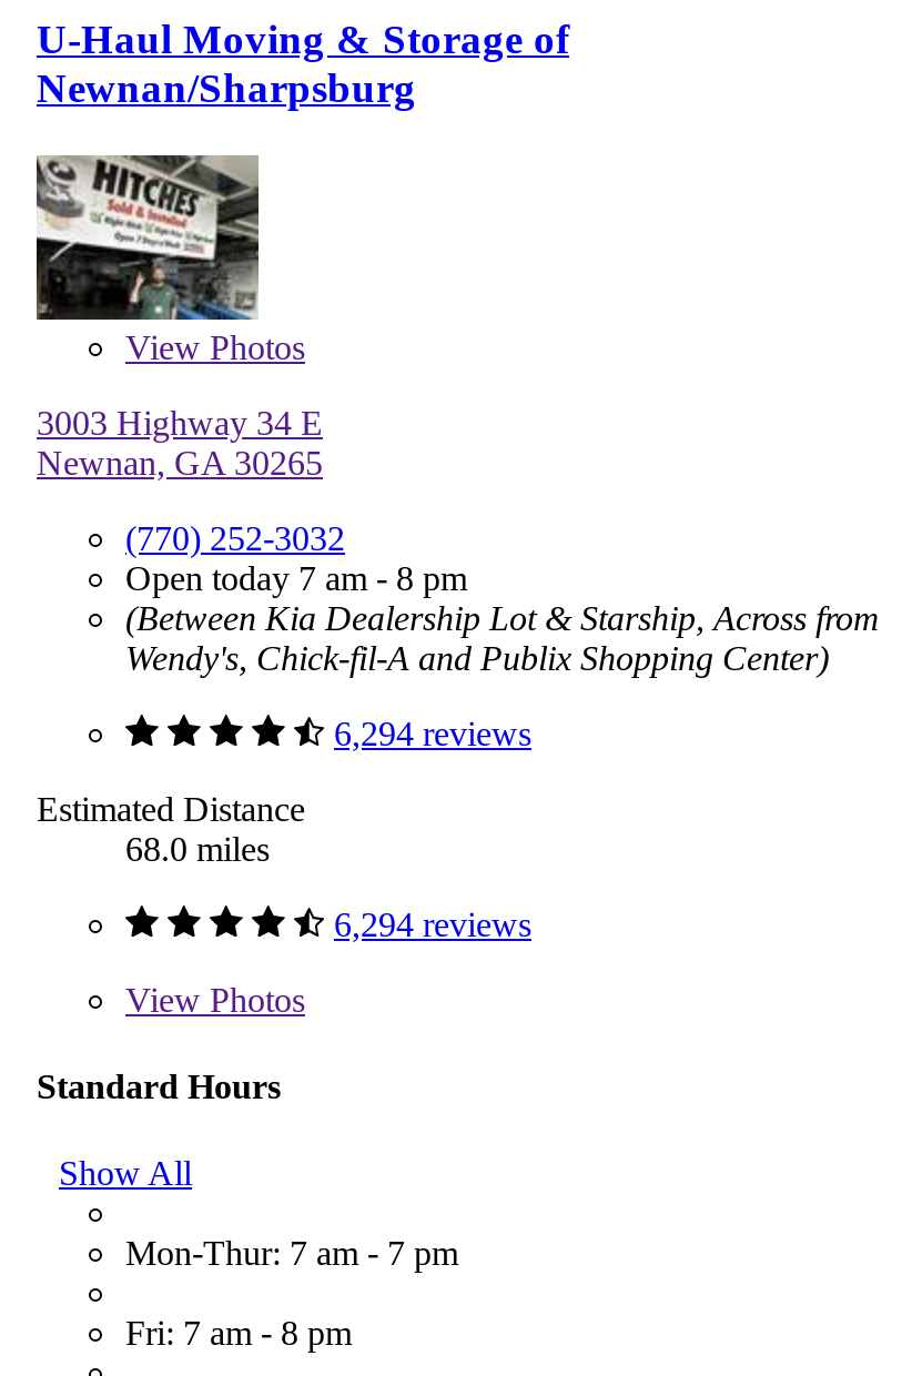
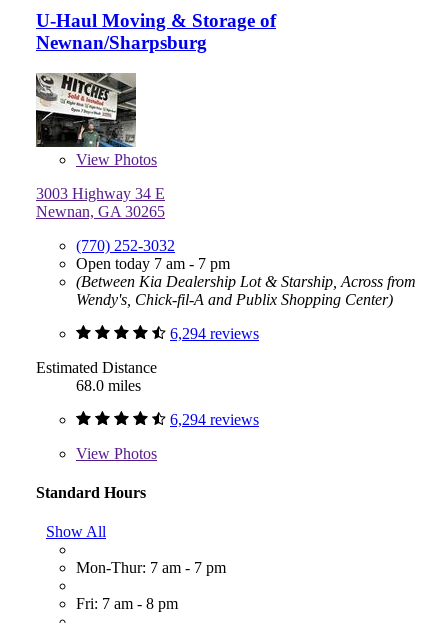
[125,558,467,596] Open today 7 am - 8 pm -> [76,254,230,271] Open today 7 am - 7 pm

